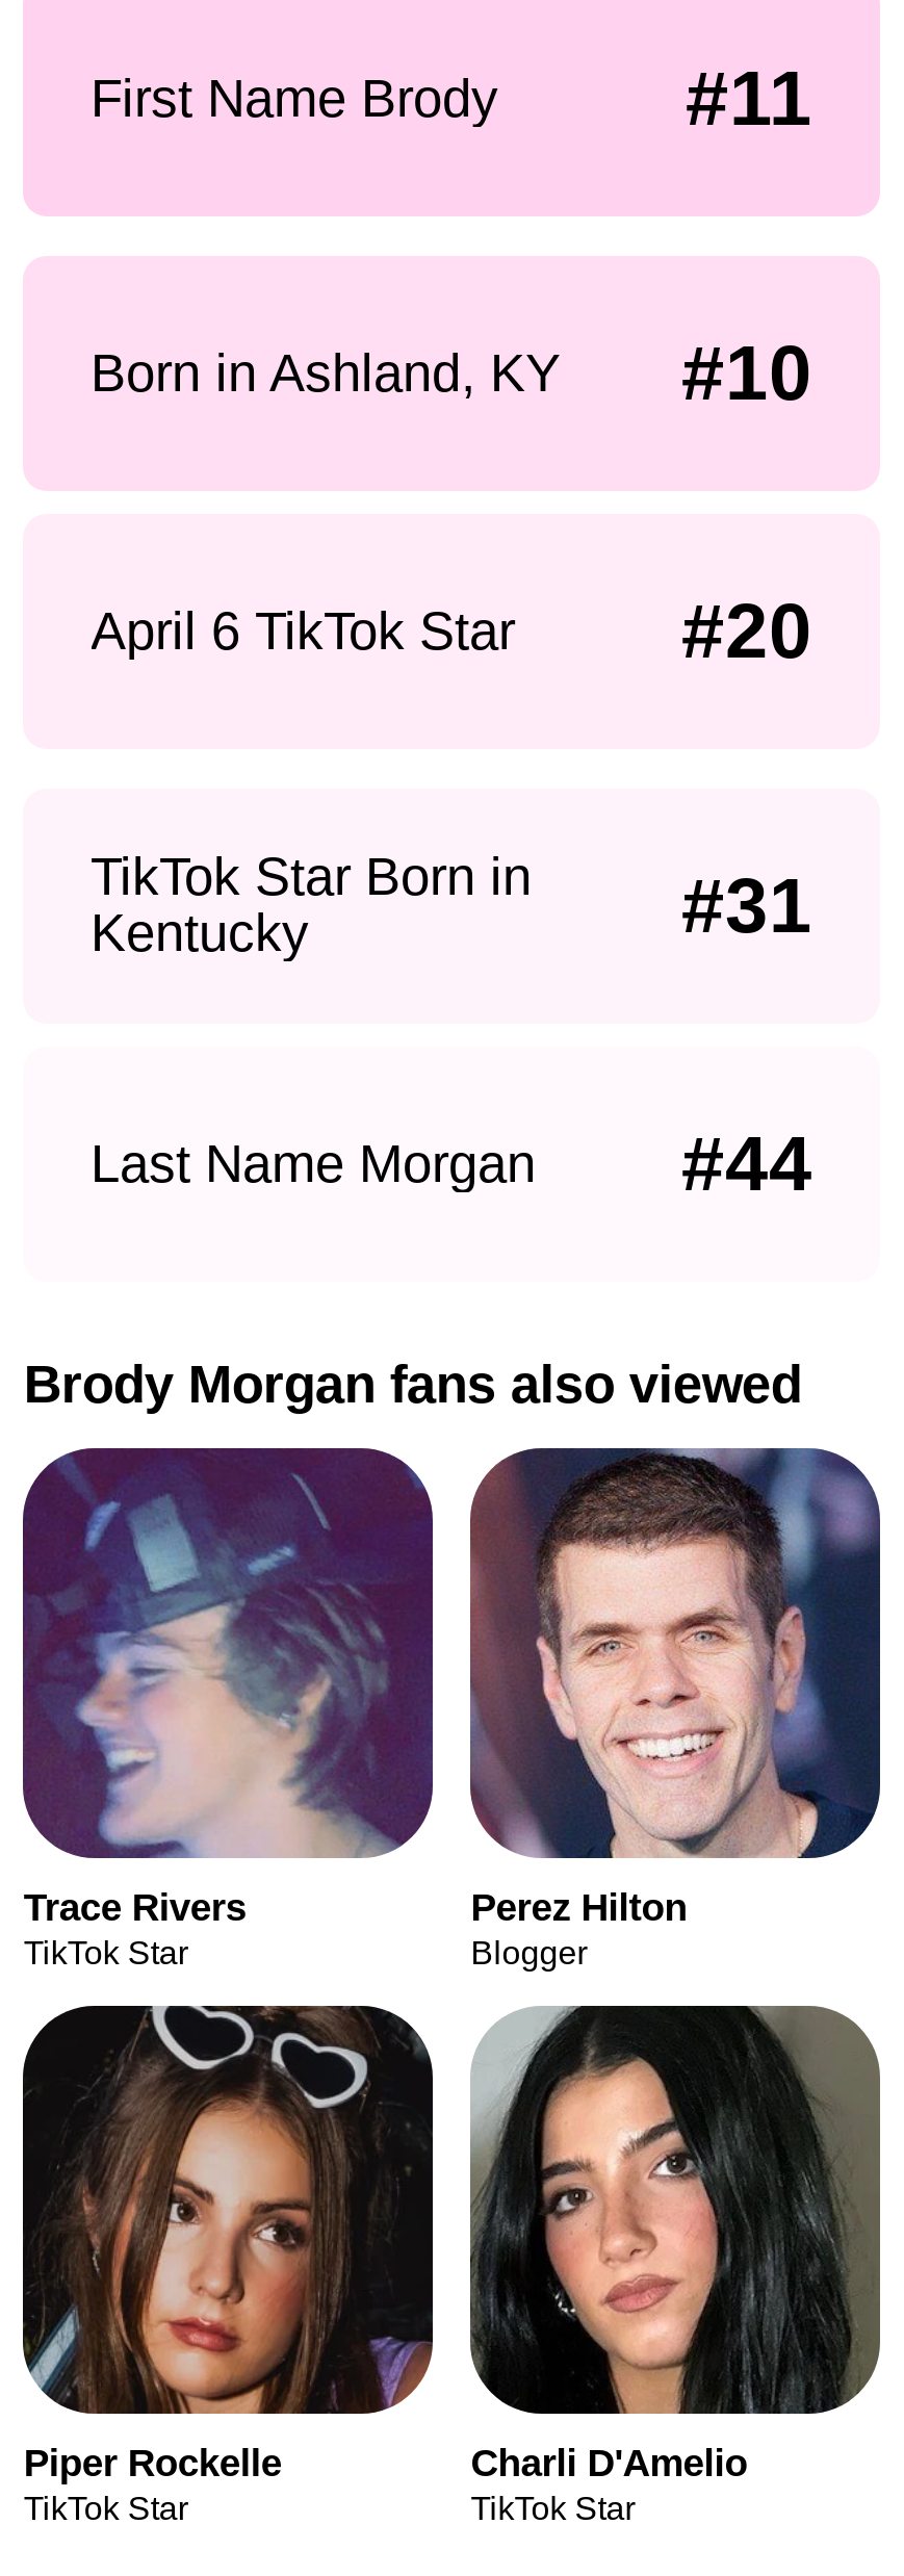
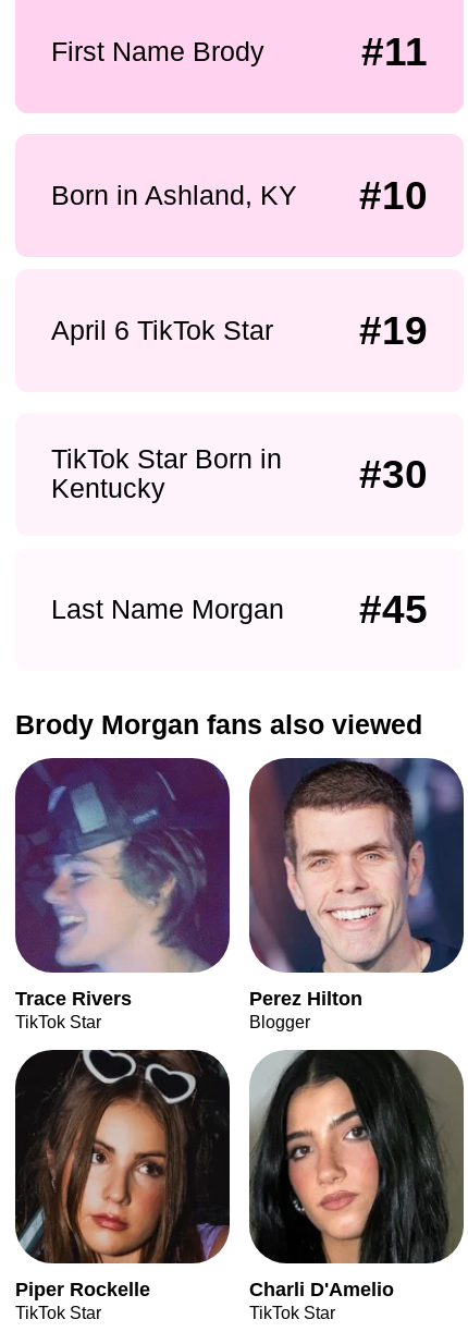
[681,589,812,675] #20 -> [360,309,428,353] #19
[681,863,812,948] #31 -> [360,452,428,496] #30
[681,1122,812,1207] #44 -> [360,587,428,632] #45

